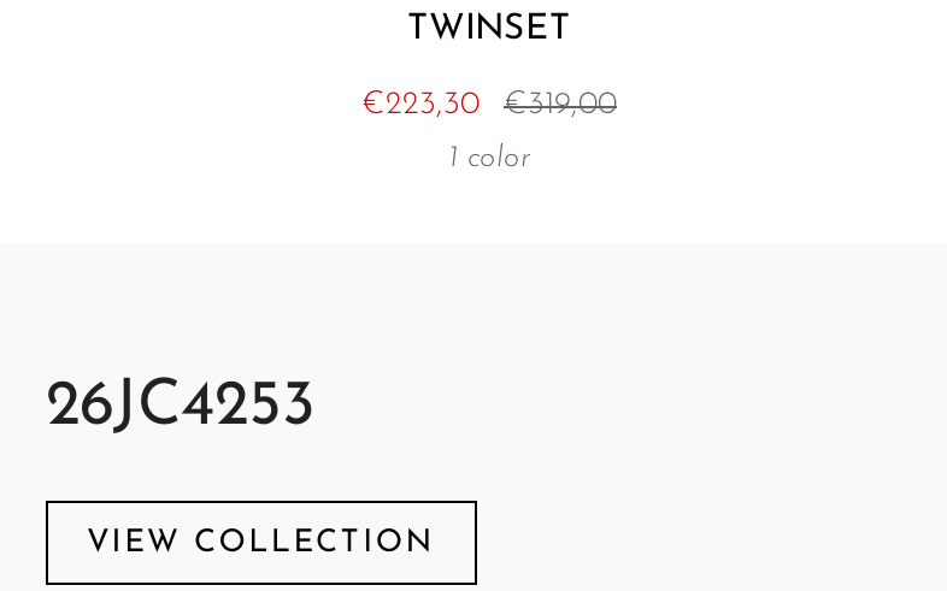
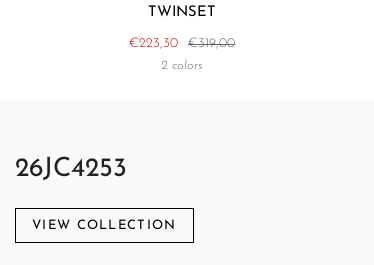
[448,144,530,173] 1 color -> [161,60,203,72] 2 colors

